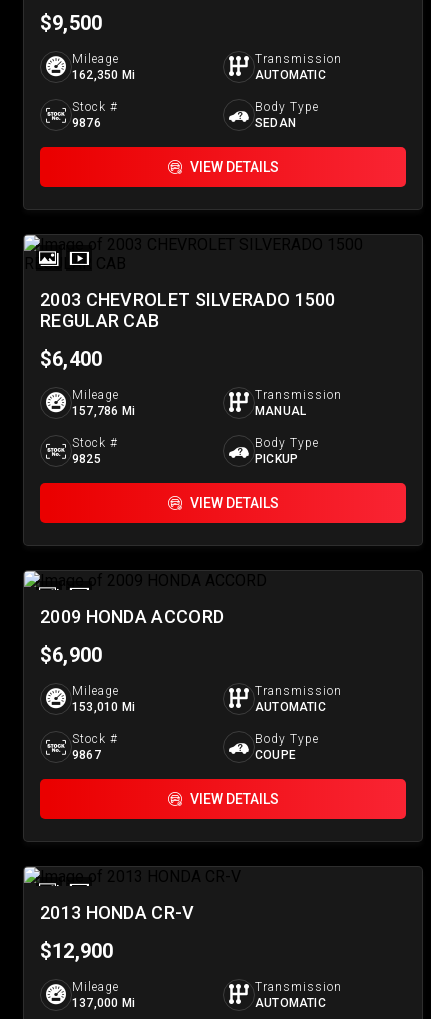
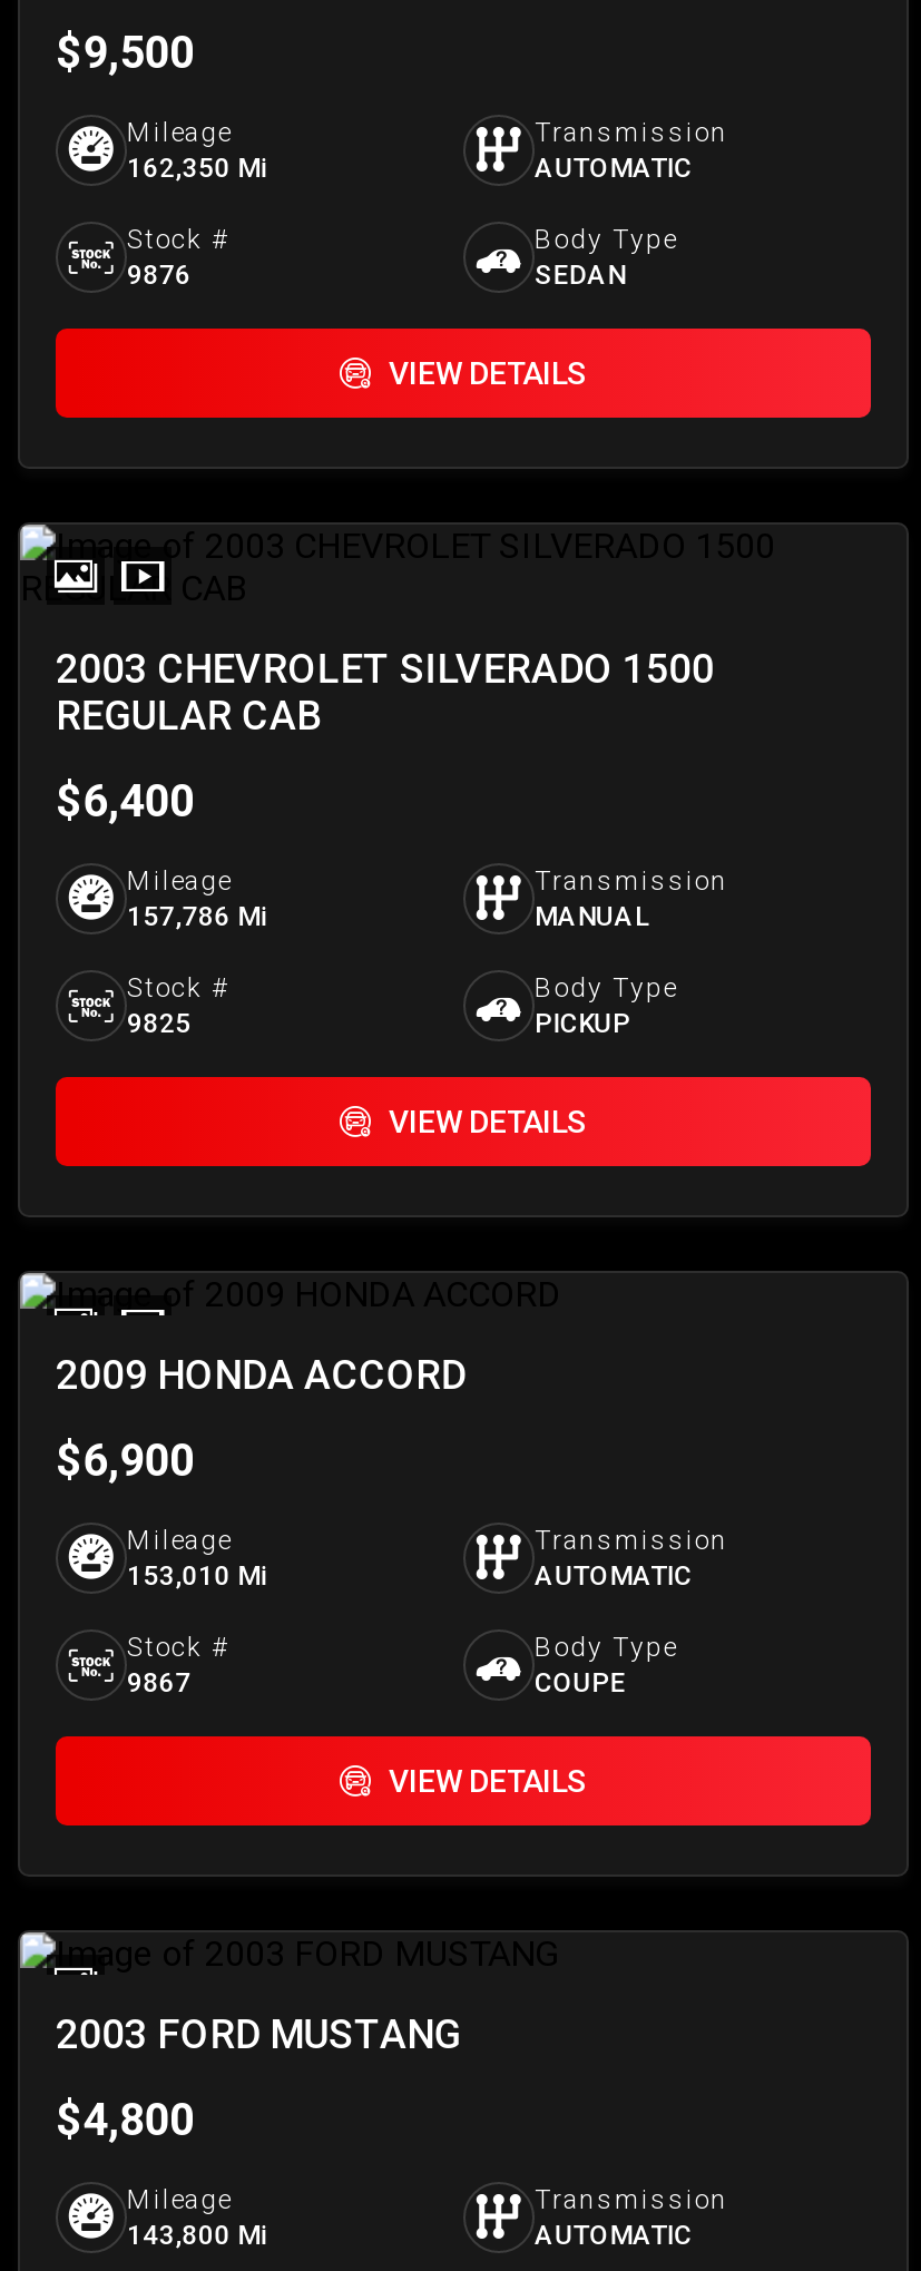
[40,902,194,923] 2013 HONDA CR-V -> [56,2010,461,2057] 2003 FORD MUSTANG
[40,939,113,963] $12,900 -> [56,2092,194,2146] $4,800
[72,996,135,1010] 137,000 Mi -> [127,2219,267,2251] 143,800 Mi

